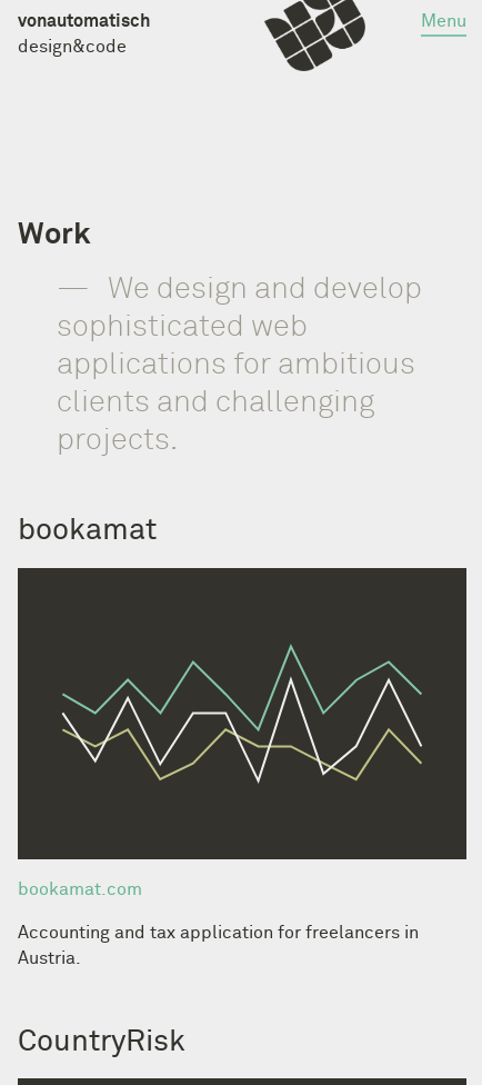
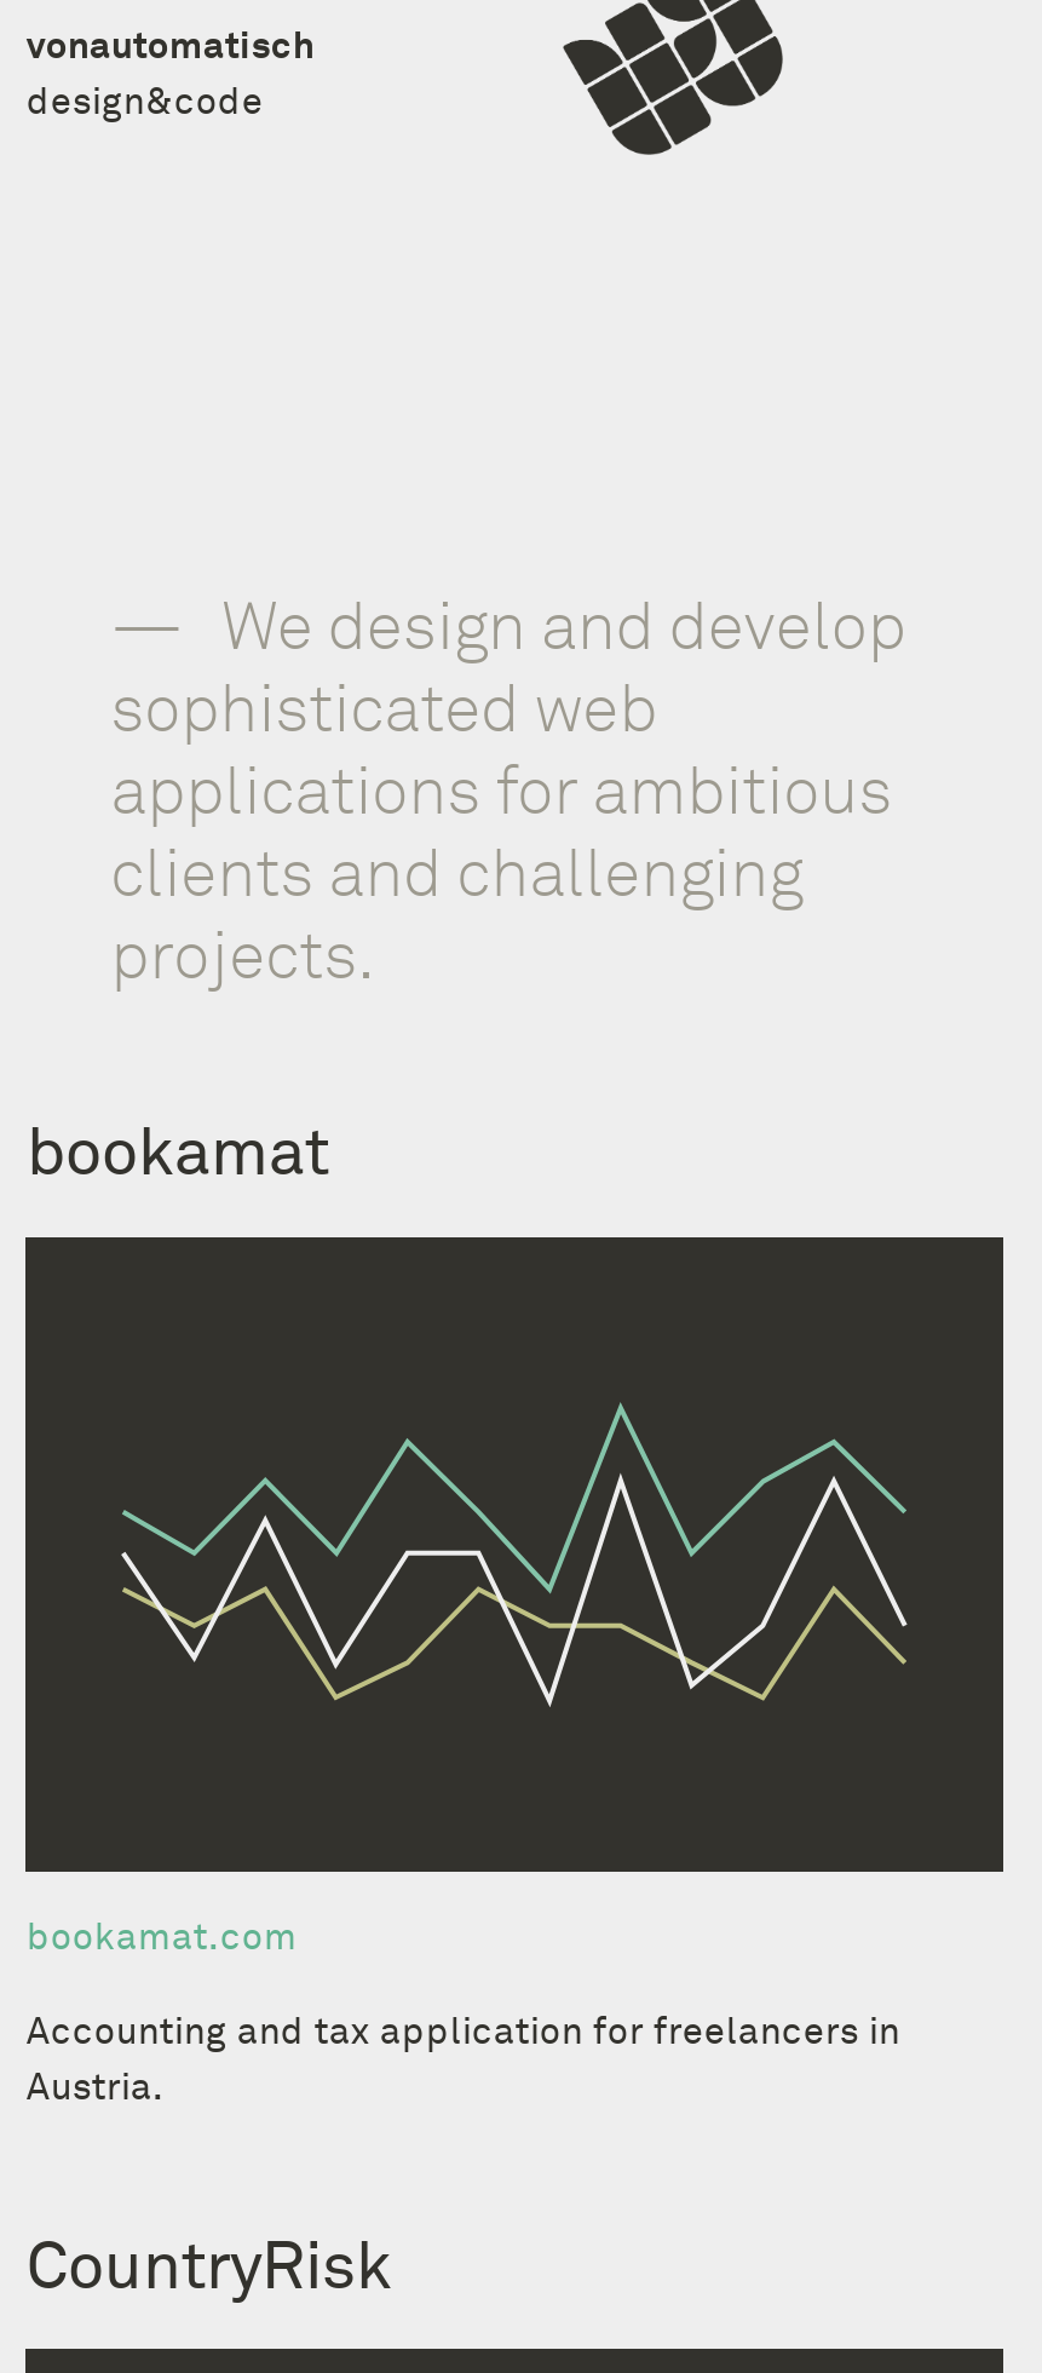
[420,13,466,30] Menu -> none
[18,220,92,250] Work -> none

